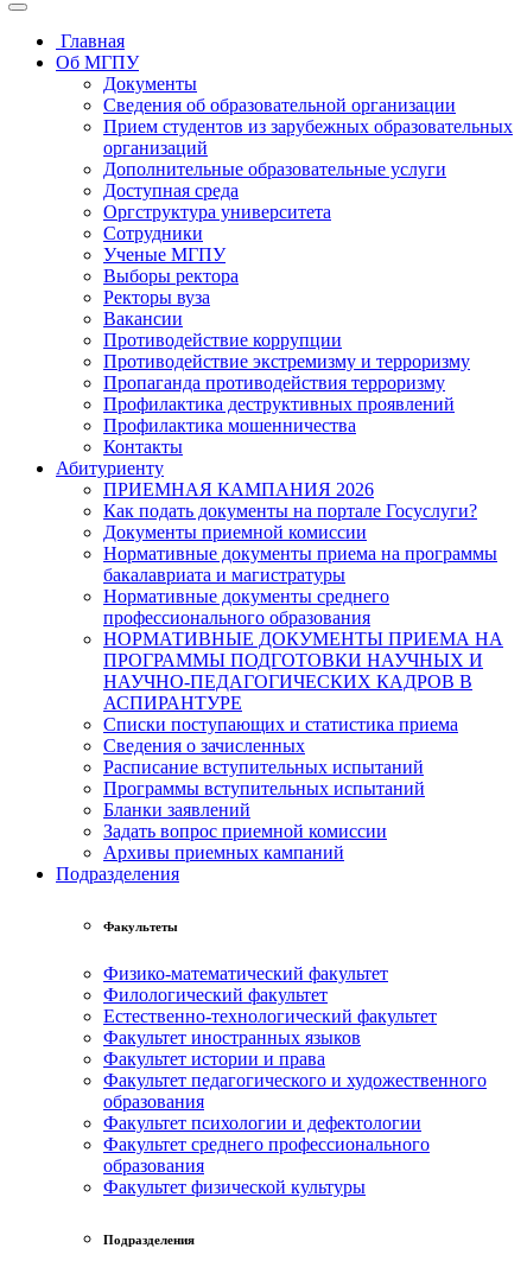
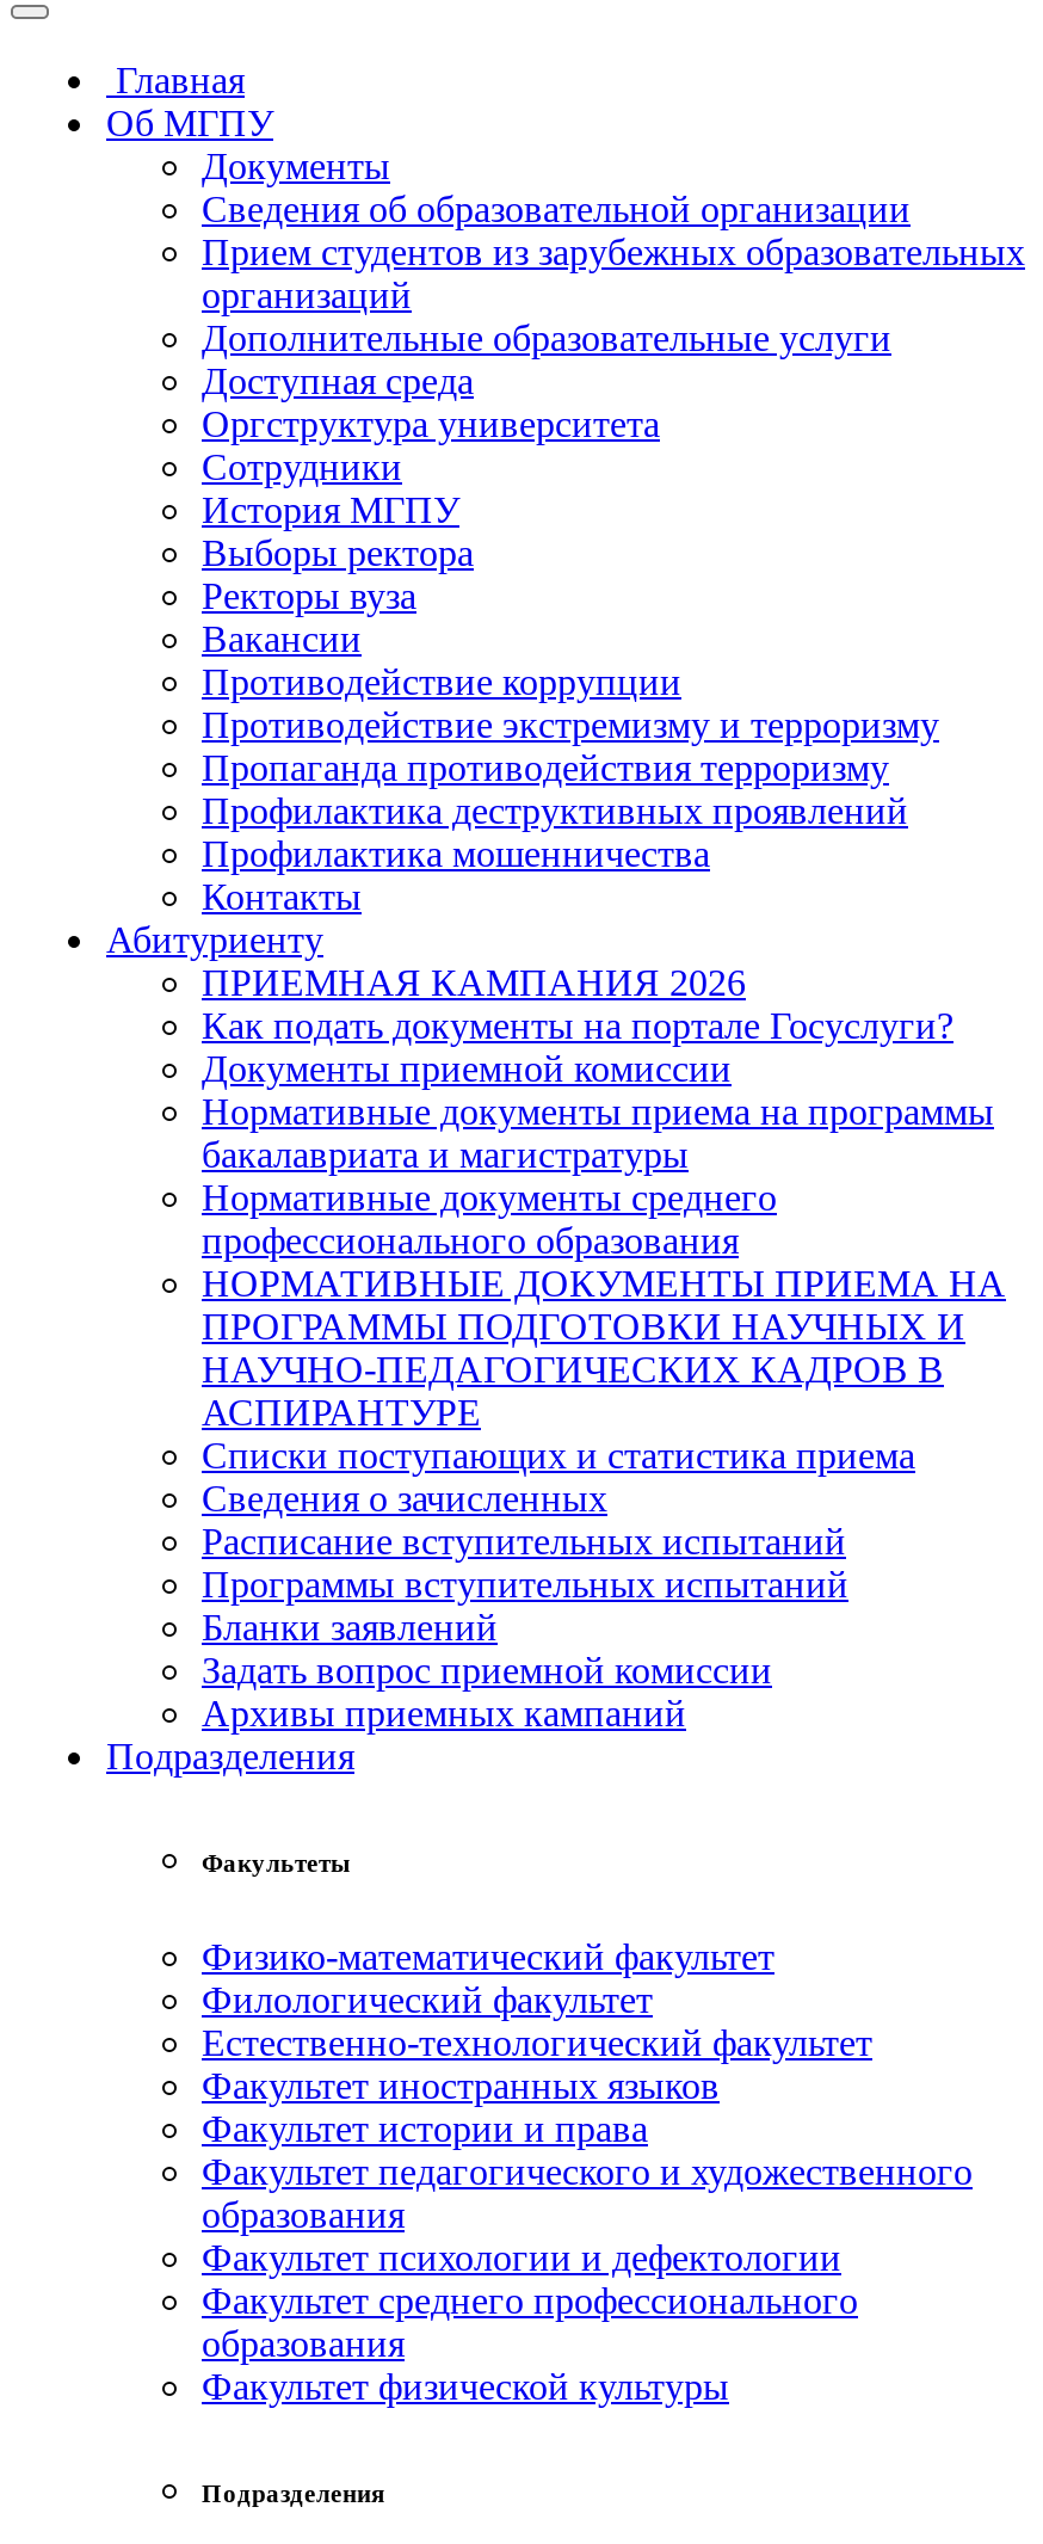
[103,244,226,265] Ученые МГПУ -> [202,489,459,530] История МГПУ

